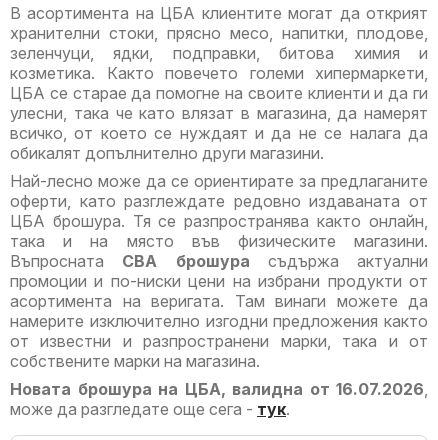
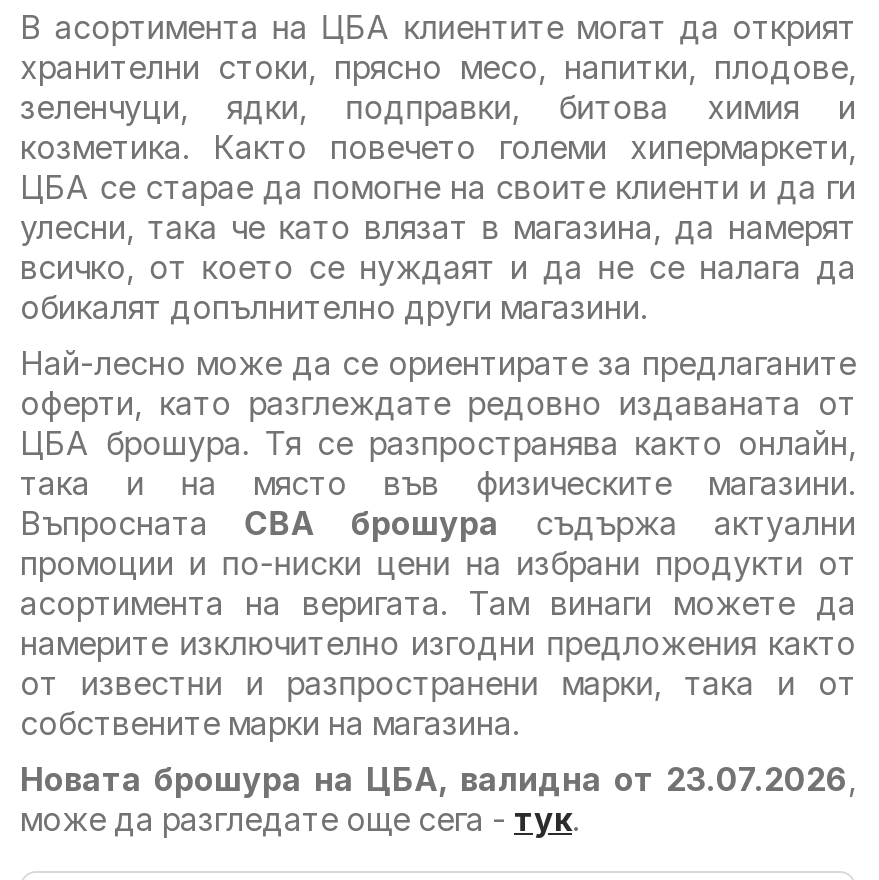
[10,379,428,399] Новата брошура на ЦБА, валидна от 16.07.2026, -> [20,758,856,798] Новата брошура на ЦБА, валидна от 23.07.2026,

